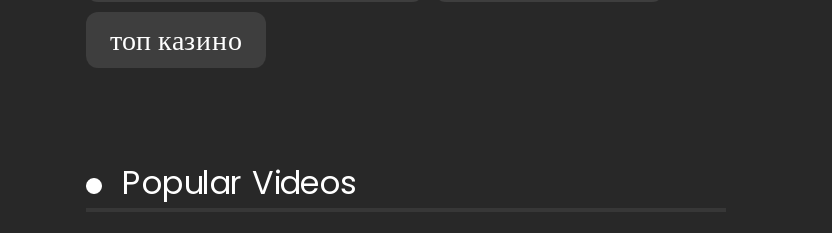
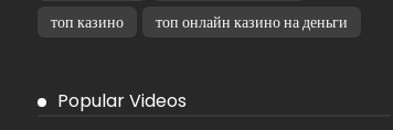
none -> [156,12,348,30] топ онлайн казино на деньги

